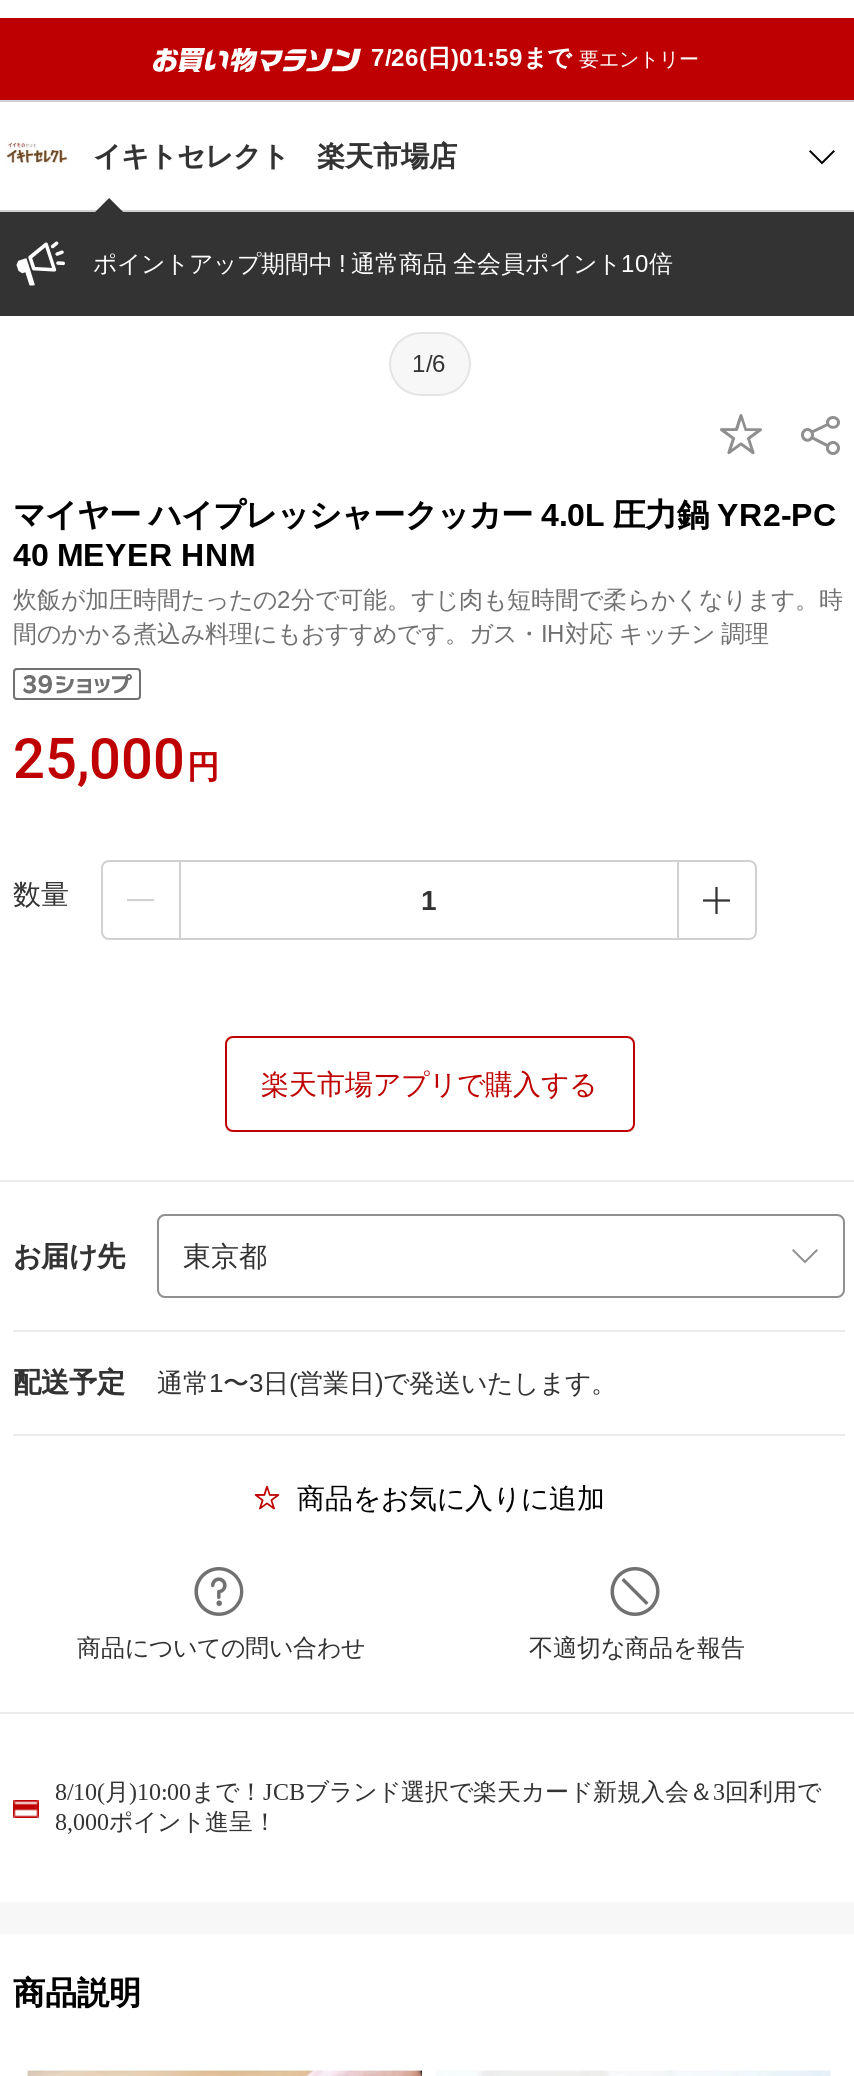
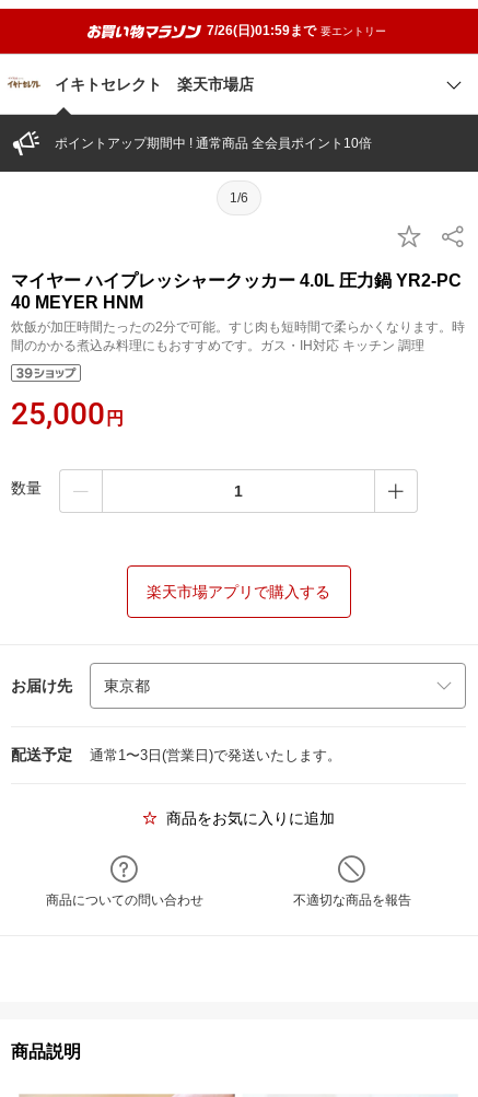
[55,1778,821,1836] 8/10(月)10:00まで！JCBブランド選択で楽天カード新規入会＆3回利用で | 8,000ポイント進呈！ -> none

